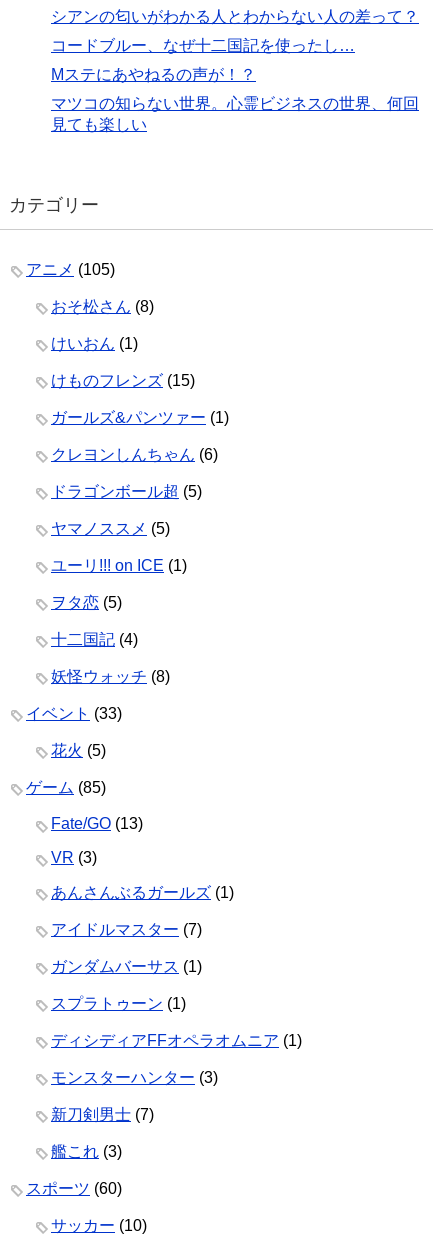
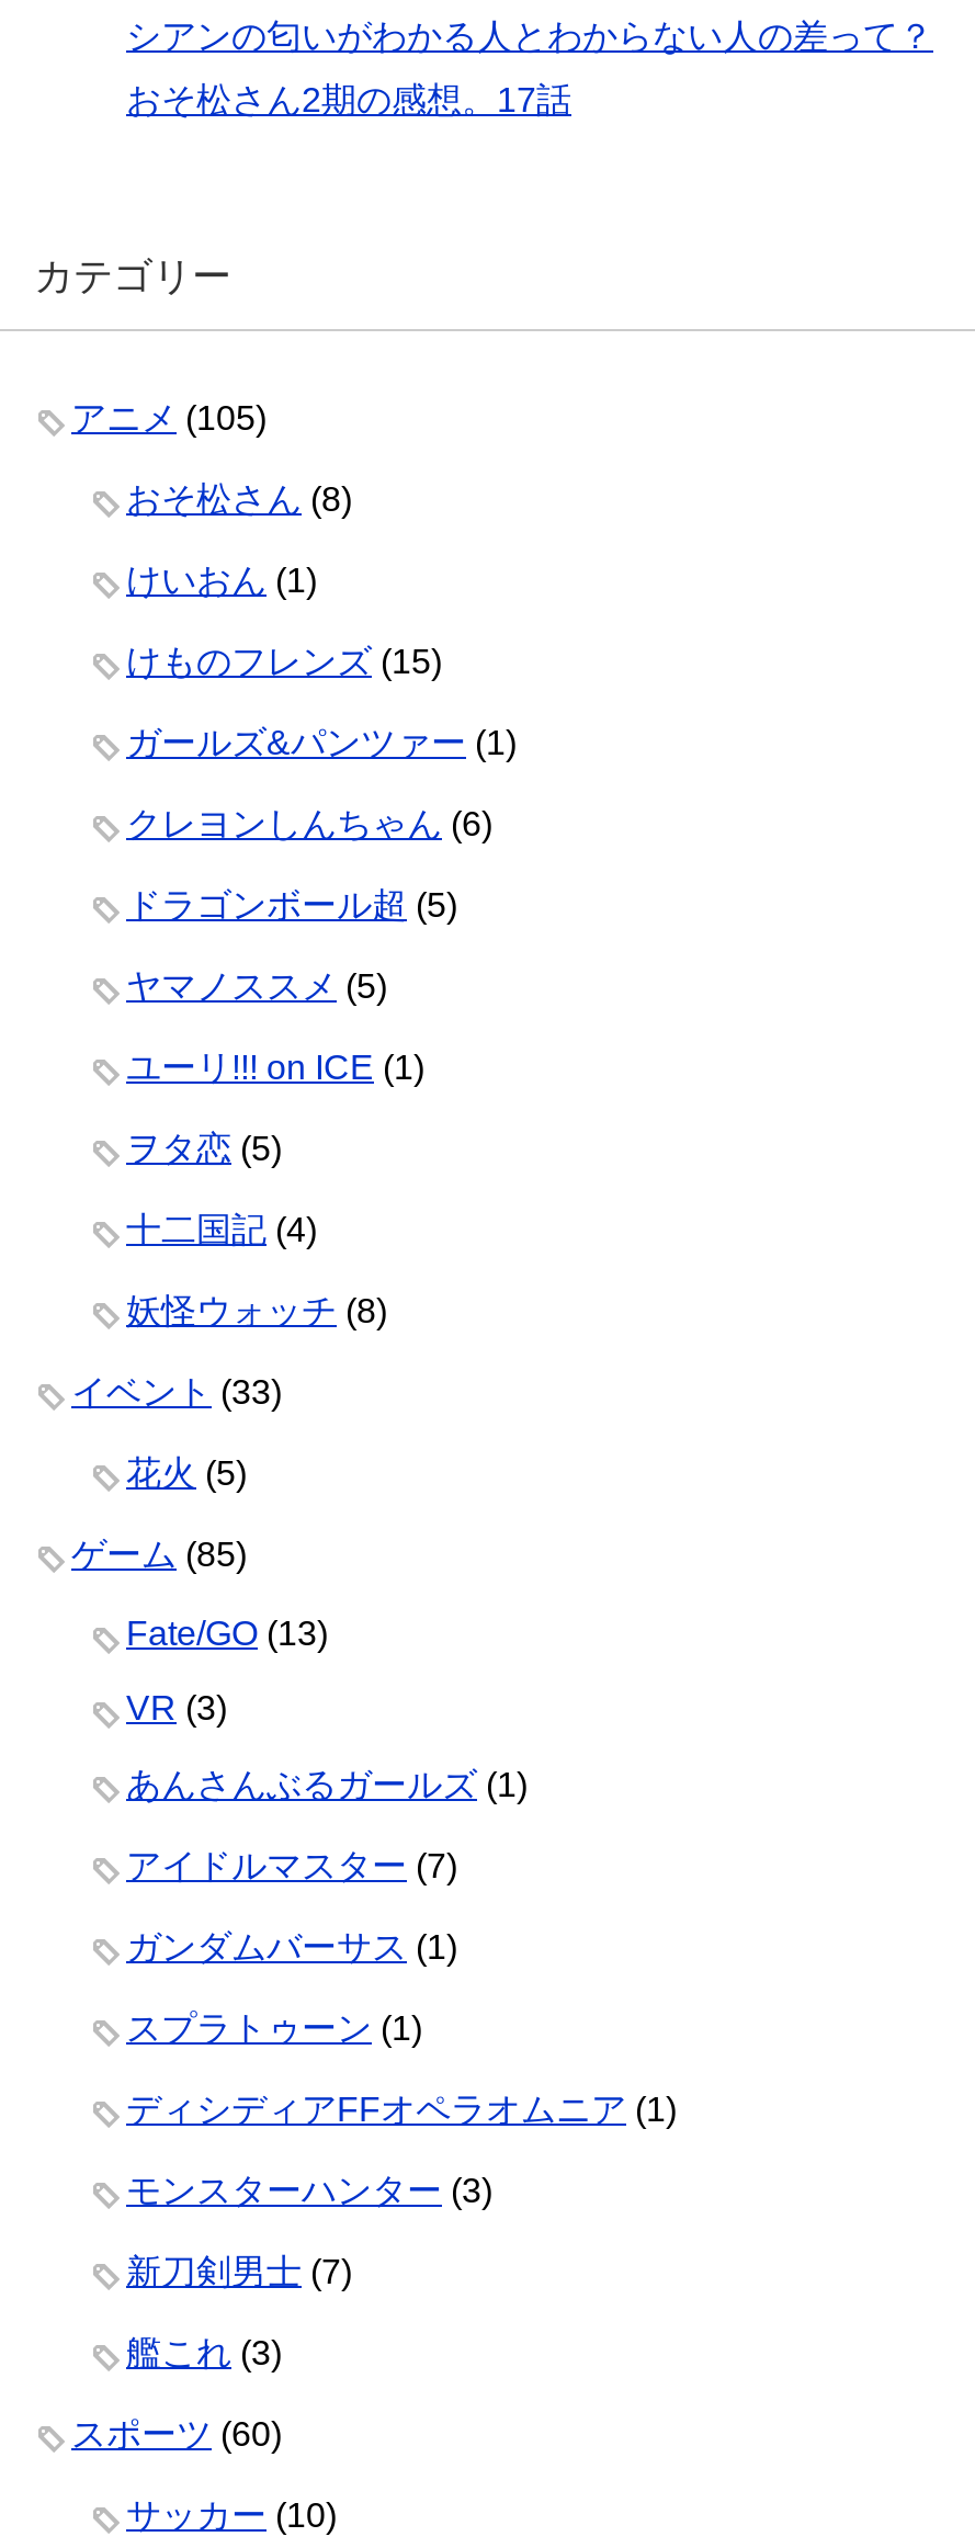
[51,37,419,133] コードブルー、なぜ十二国記を使ったし… | Mステにあやねるの声が！？ | マツコの知らない世界。心霊ビジネスの世界、何回 | 見ても楽しい -> [126,82,571,119] おそ松さん2期の感想。17話

